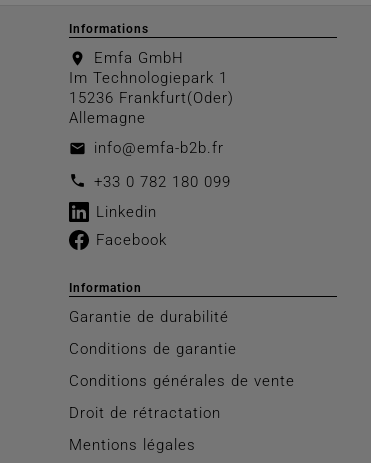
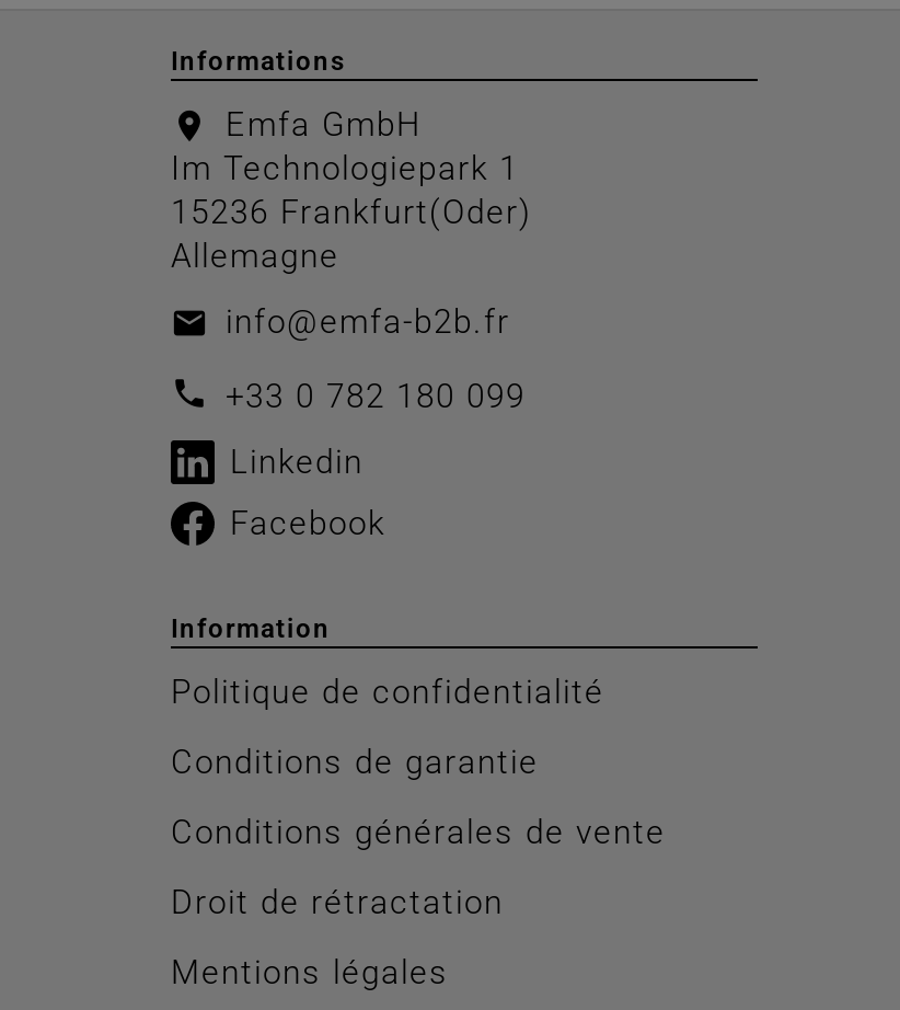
[69,308,229,326] Garantie de durabilité -> [171,672,604,712] Politique de confidentialité

